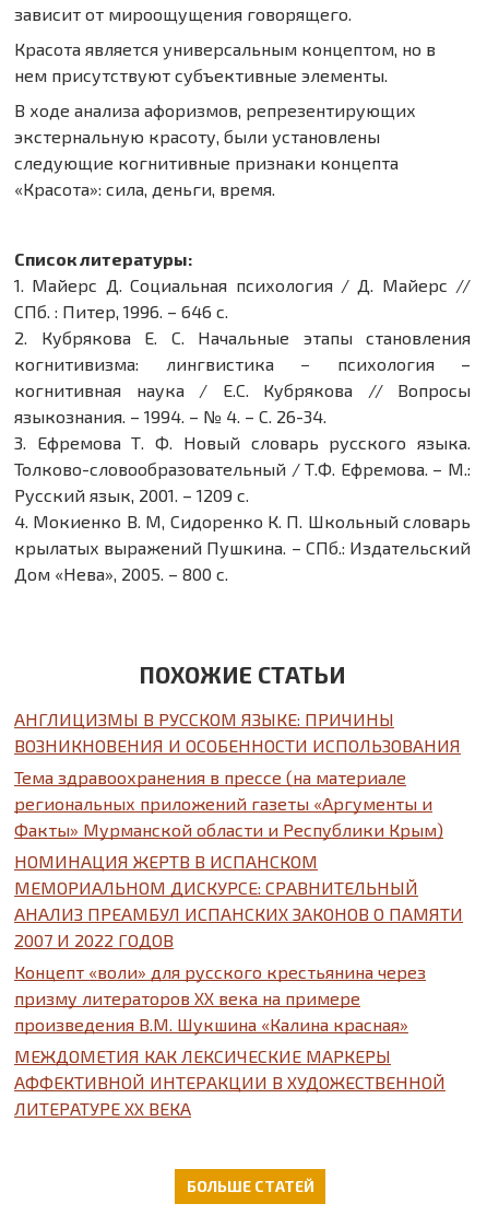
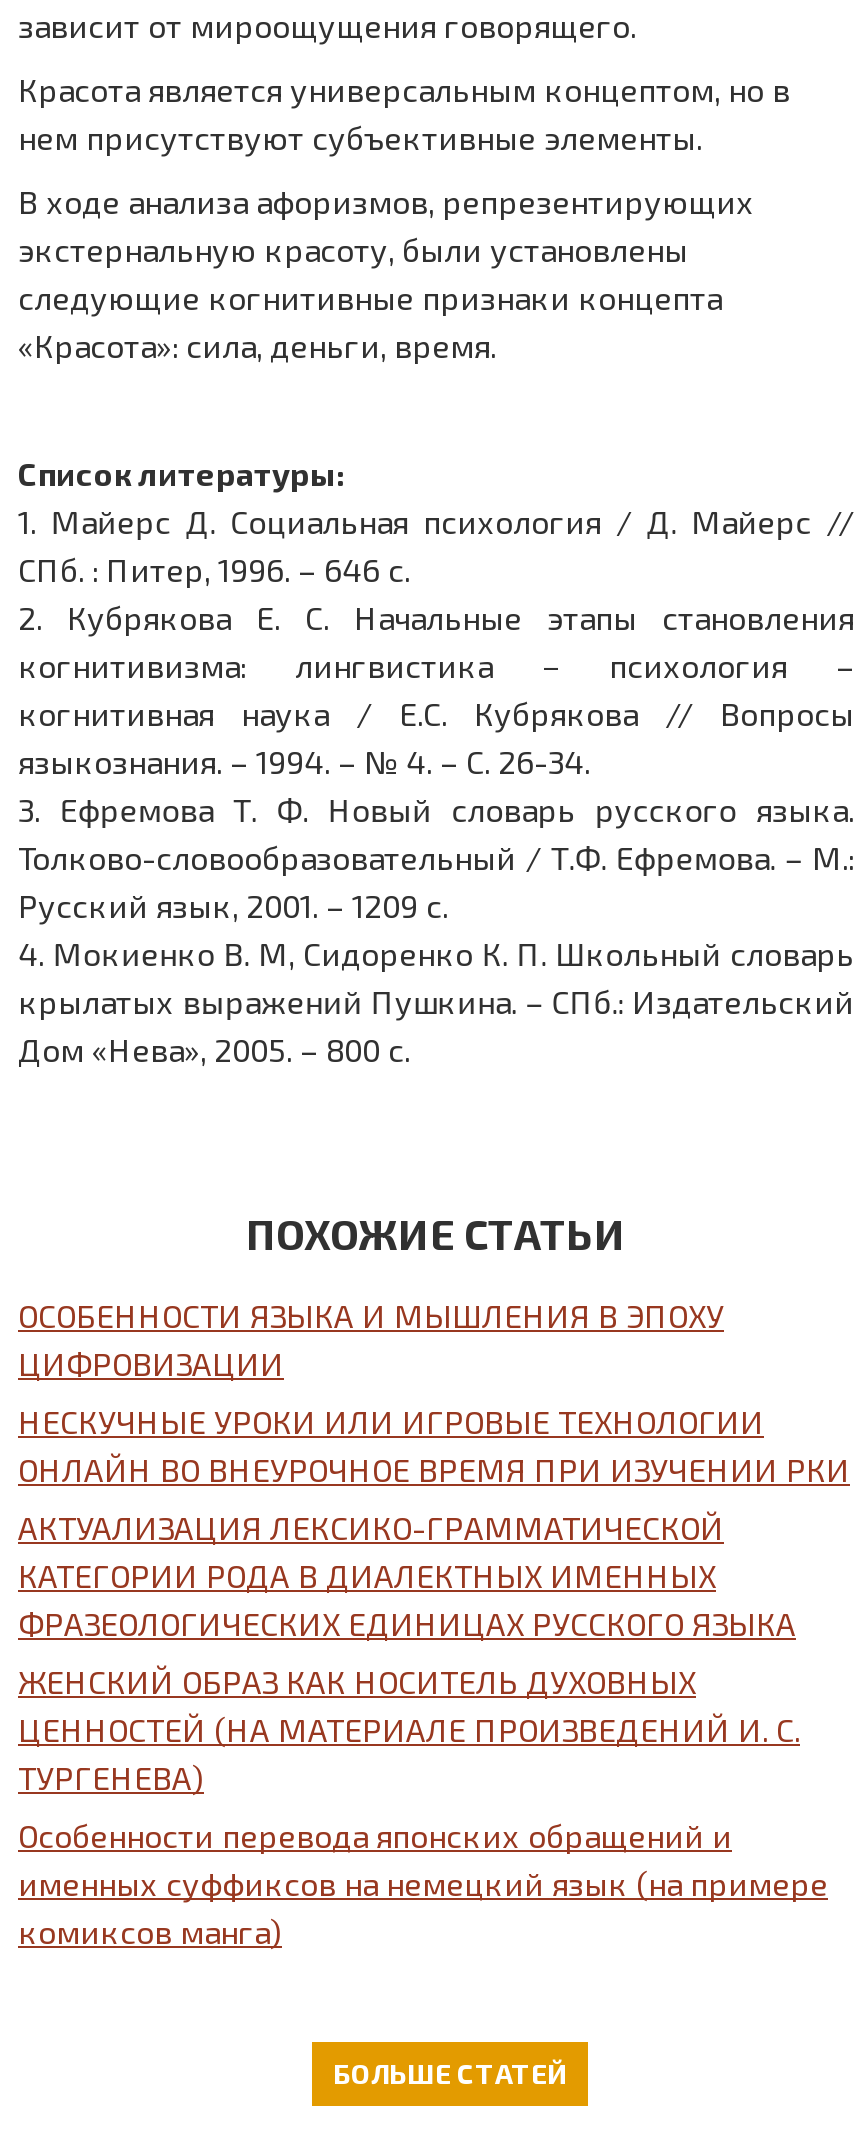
[14,709,461,756] АНГЛИЦИЗМЫ В РУССКОМ ЯЗЫКЕ: ПРИЧИНЫ | ВОЗНИКНОВЕНИЯ И ОСОБЕННОСТИ ИСПОЛЬЗОВАНИЯ -> [18,1296,724,1382] ОСОБЕННОСТИ ЯЗЫКА И МЫШЛЕНИЯ В ЭПОХУ | ЦИФРОВИЗАЦИИ
[14,767,443,840] Тема здравоохранения в прессе (на материале | региональных приложений газеты «Аргументы и | Факты» Мурманской области и Республики Крым) -> [18,1402,850,1488] НЕСКУЧНЫЕ УРОКИ ИЛИ ИГРОВЫЕ ТЕХНОЛОГИИ | ОНЛАЙН ВО ВНЕУРОЧНОЕ ВРЕМЯ ПРИ ИЗУЧЕНИИ РКИ
[14,851,463,950] НОМИНАЦИЯ ЖЕРТВ В ИСПАНСКОМ | МЕМОРИАЛЬНОМ ДИСКУРСЕ: СРАВНИТЕЛЬНЫЙ | АНАЛИЗ ПРЕАМБУЛ ИСПАНСКИХ ЗАКОНОВ О ПАМЯТИ | 2007 И 2022 ГОДОВ -> [18,1508,796,1642] АКТУАЛИЗАЦИЯ ЛЕКСИКО-ГРАММАТИЧЕСКОЙ | КАТЕГОРИИ РОДА В ДИАЛЕКТНЫХ ИМЕННЫХ | ФРАЗЕОЛОГИЧЕСКИХ ЕДИНИЦАХ РУССКОГО ЯЗЫКА
[14,961,426,1035] Концепт «воли» для русского крестьянина через | призму литераторов XX века на примере | произведения В.М. Шукшина «Калина красная» -> [18,1662,800,1796] ЖЕНСКИЙ ОБРАЗ КАК НОСИТЕЛЬ ДУХОВНЫХ | ЦЕННОСТЕЙ (НА МАТЕРИАЛЕ ПРОИЗВЕДЕНИЙ И. С. | ТУРГЕНЕВА)
[14,1045,446,1119] МЕЖДОМЕТИЯ КАК ЛЕКСИЧЕСКИЕ МАРКЕРЫ | АФФЕКТИВНОЙ ИНТЕРАКЦИИ В ХУДОЖЕСТВЕННОЙ | ЛИТЕРАТУРЕ ХХ ВЕКА -> [18,1816,828,1950] Особенности перевода японских обращений и | именных суффиксов на немецкий язык (на примере | комиксов манга)

